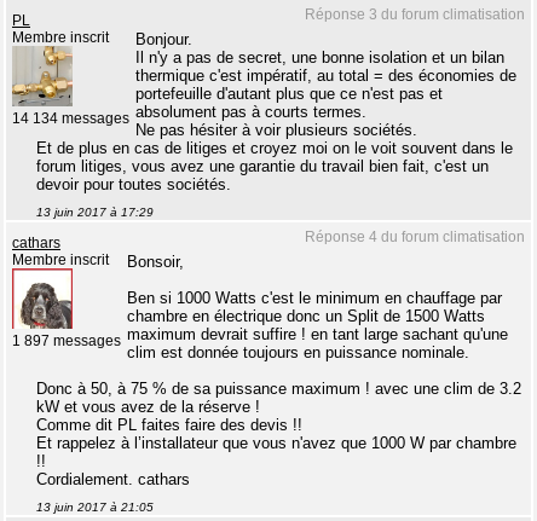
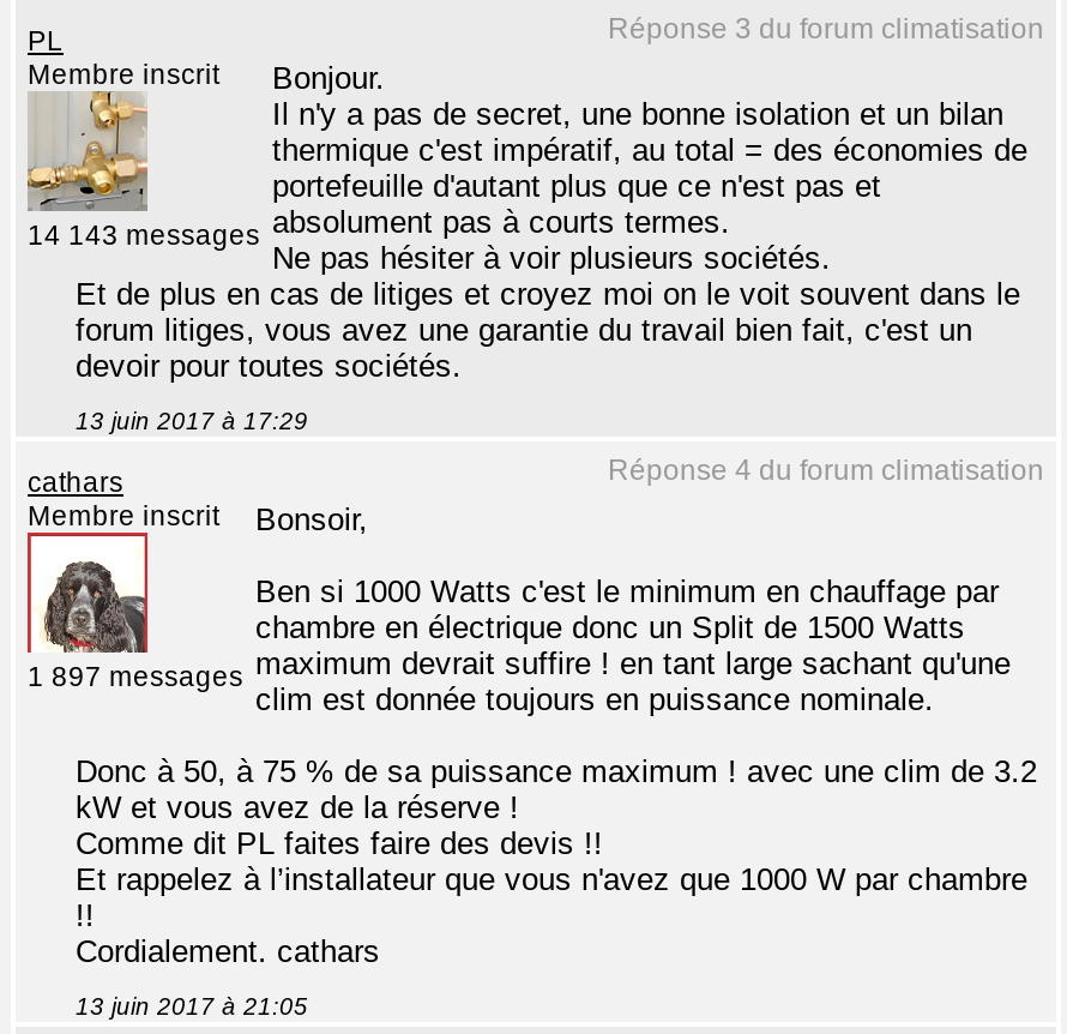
[12,103,366,126] 14 134 messages absolument pas à courts termes. -> [28,204,730,250] 14 143 messages absolument pas à courts termes.

